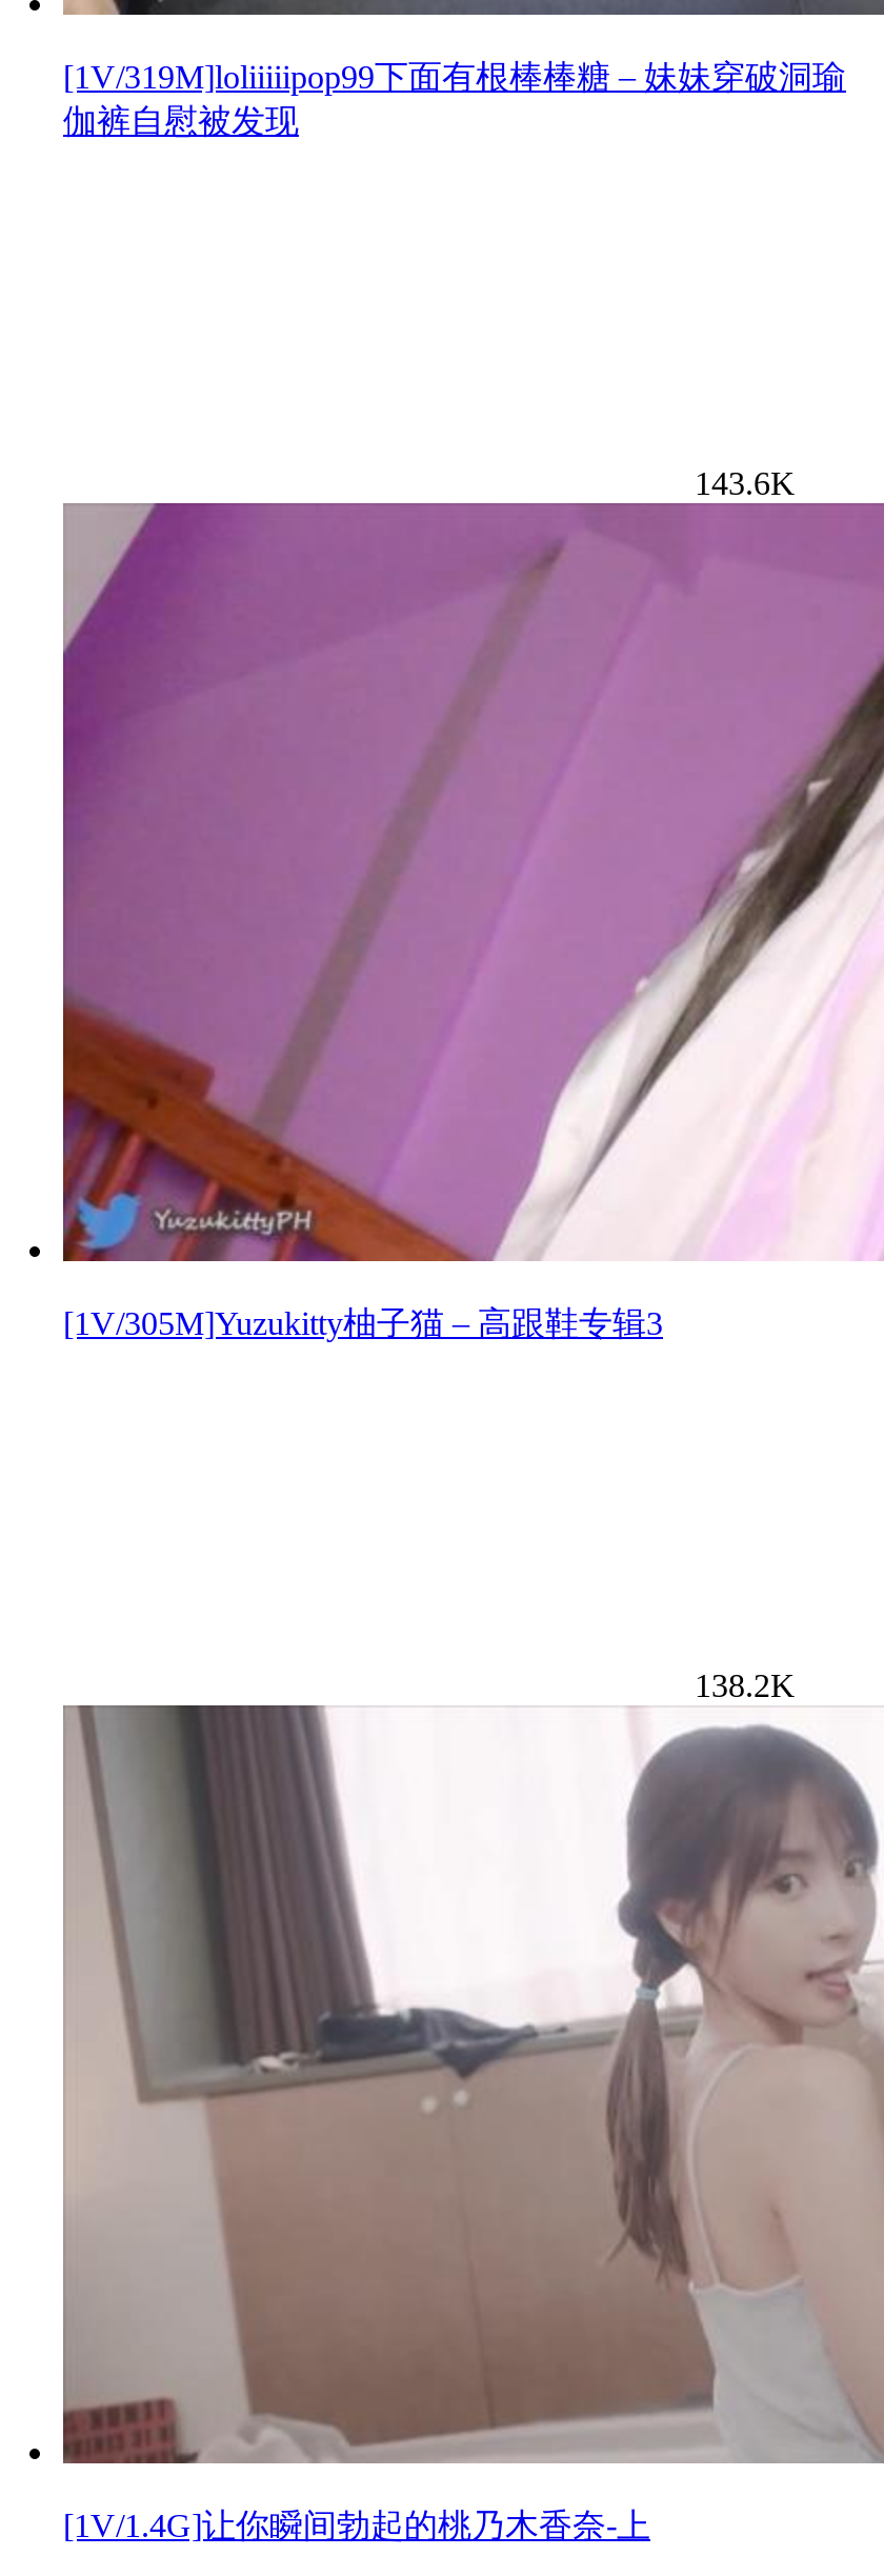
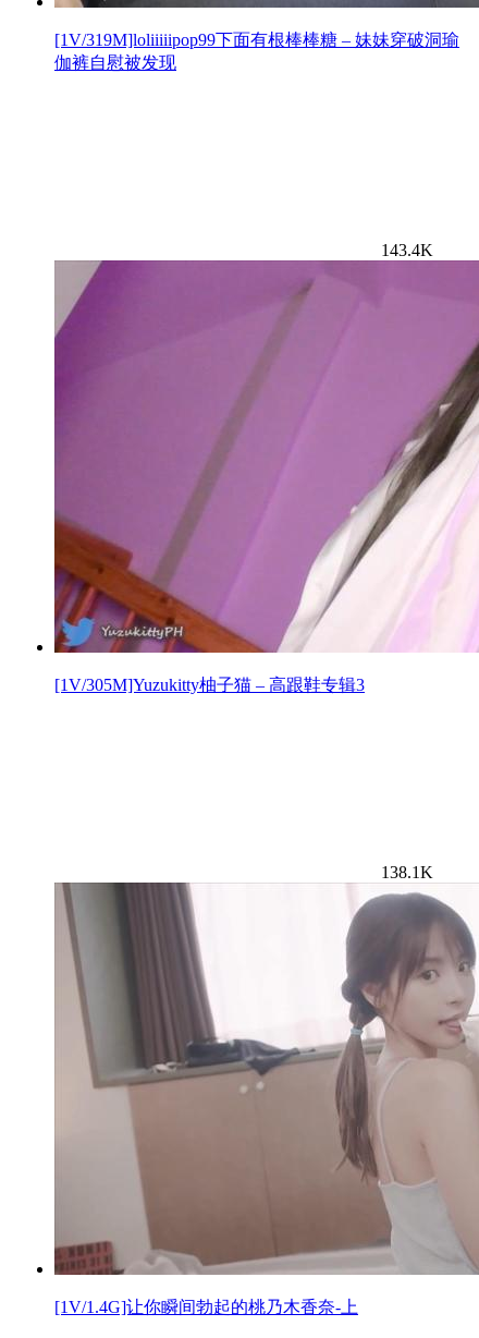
[695,465,796,501] 143.6K -> [381,241,433,259] 143.4K
[695,1667,796,1703] 138.2K -> [381,863,433,881] 138.1K

